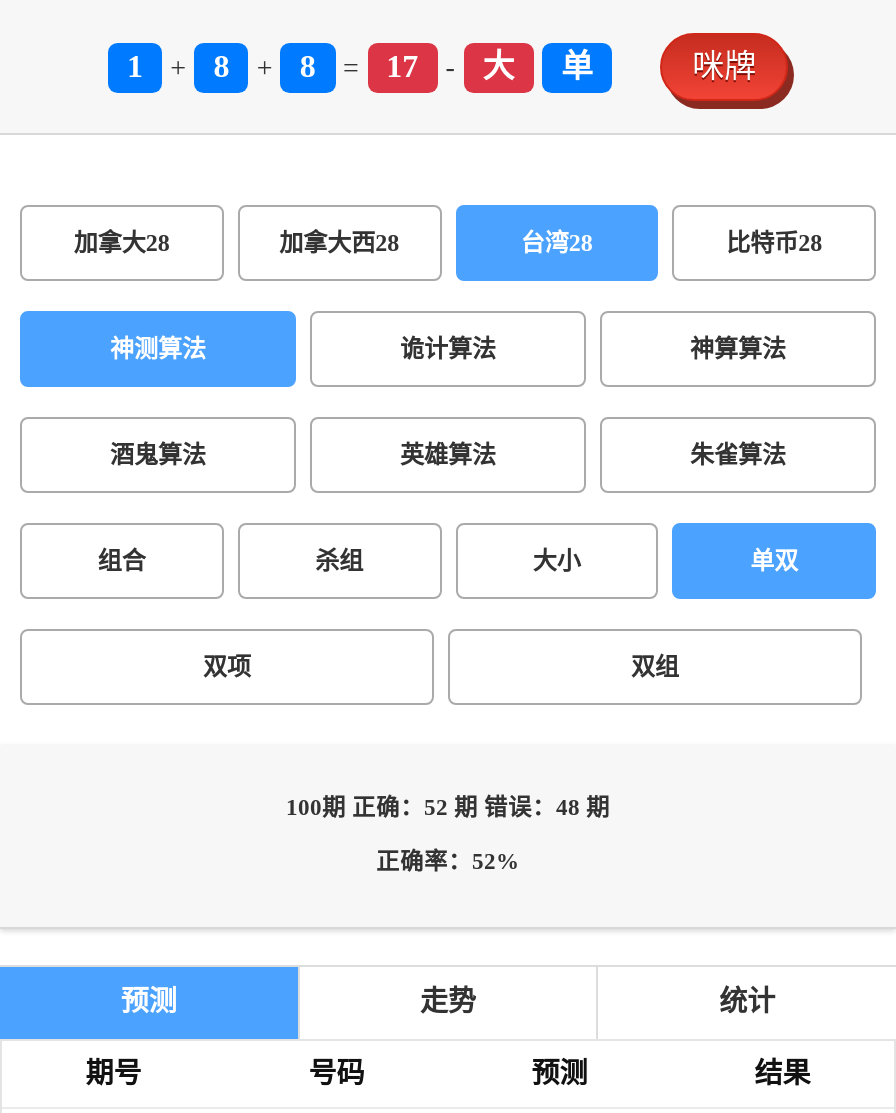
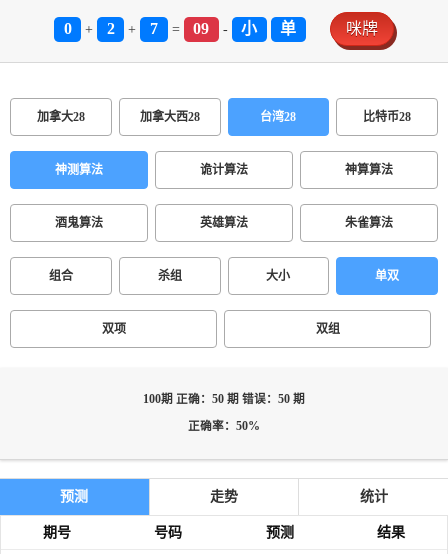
[127,49,143,83] 1 -> [63,20,71,37] 0
[213,49,229,83] 8 -> [107,20,115,37] 2
[300,49,316,83] 8 -> [150,20,158,37] 7
[386,49,418,83] 17 -> [193,20,209,37] 09
[483,49,515,83] 大 -> [241,20,257,37] 小
[286,795,610,821] 100期 正确：52 期 错误：48 期 -> [143,393,305,406] 100期 正确：50 期 错误：50 期
[376,849,520,875] 正确率：52% -> [188,420,260,433] 正确率：50%

